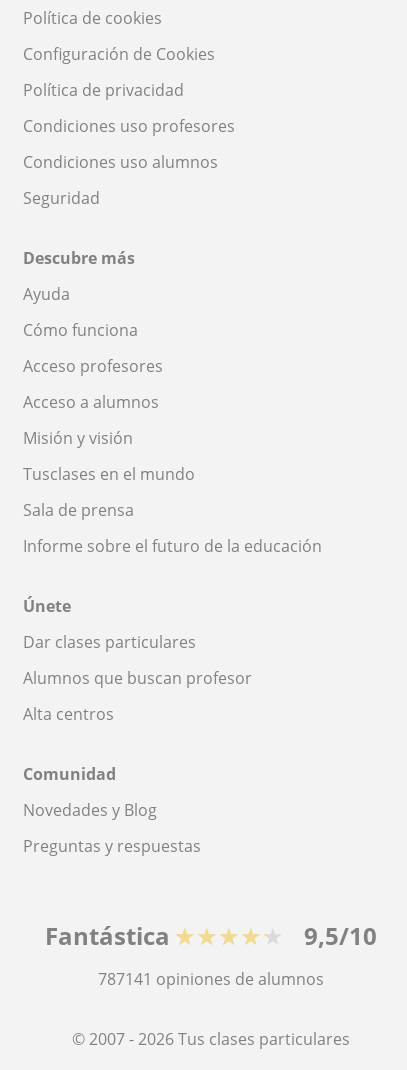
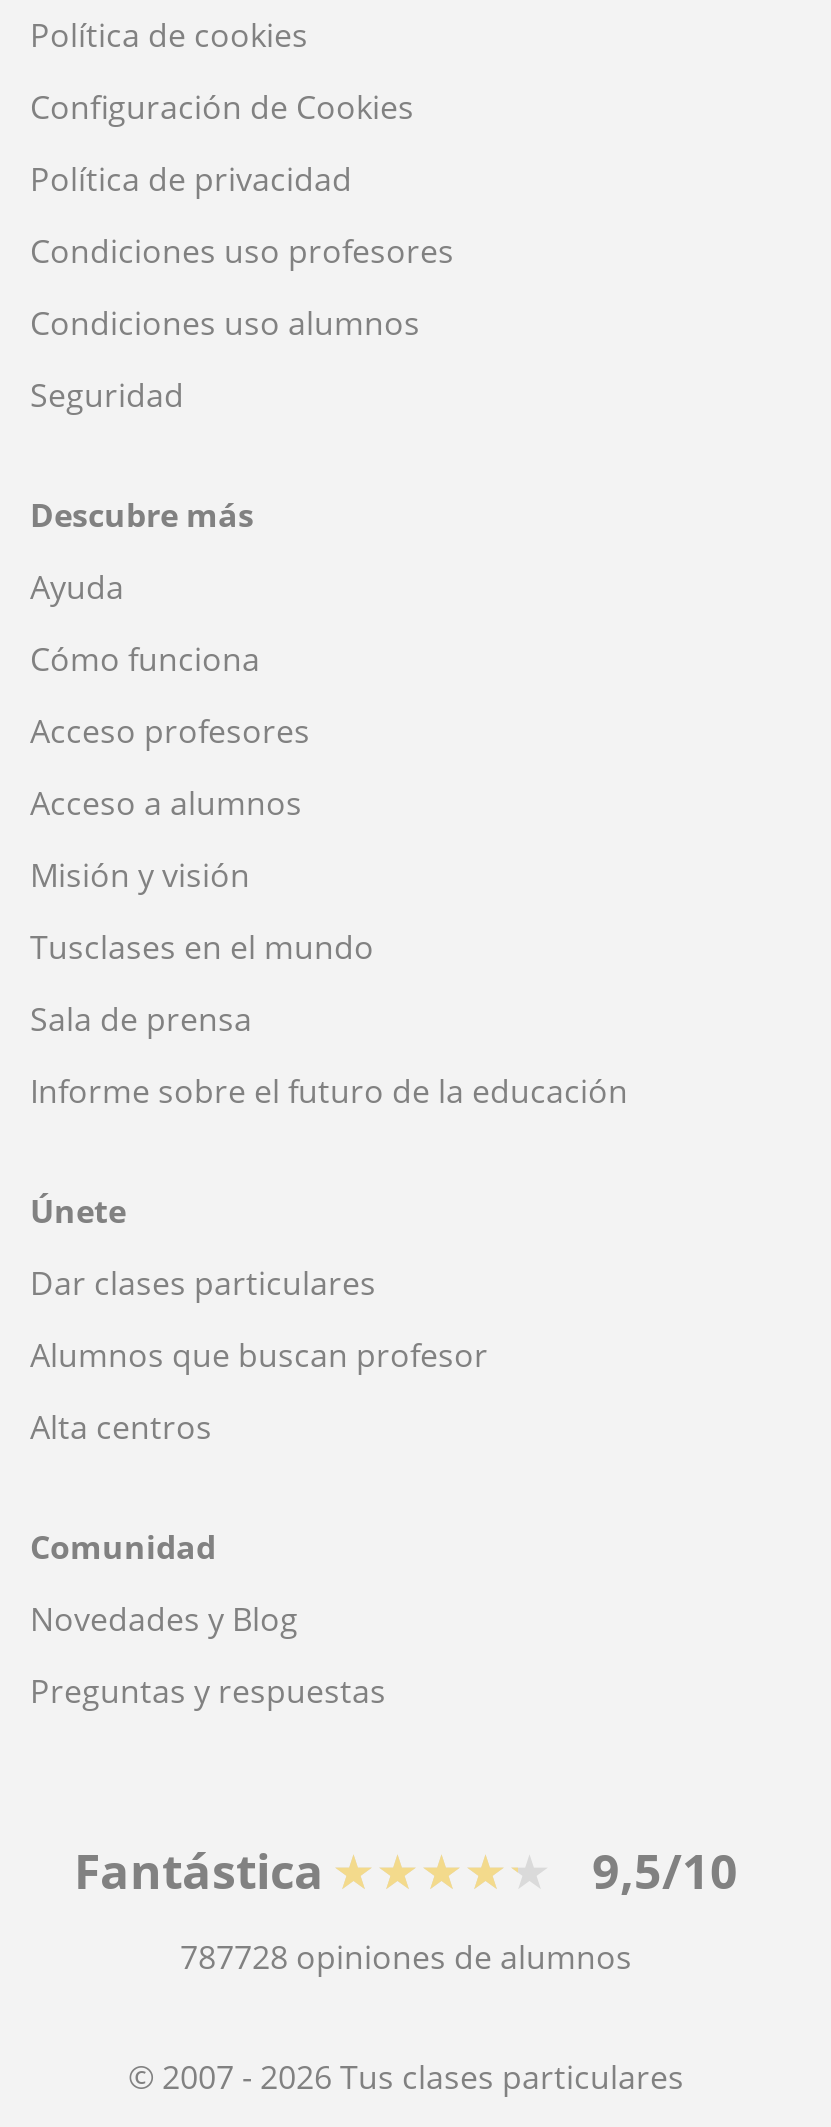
[98,968,324,990] 787141 opiniones de alumnos -> [180,1934,632,1978] 787728 opiniones de alumnos

